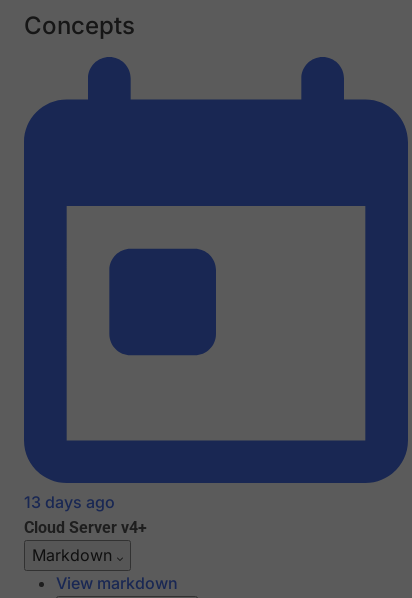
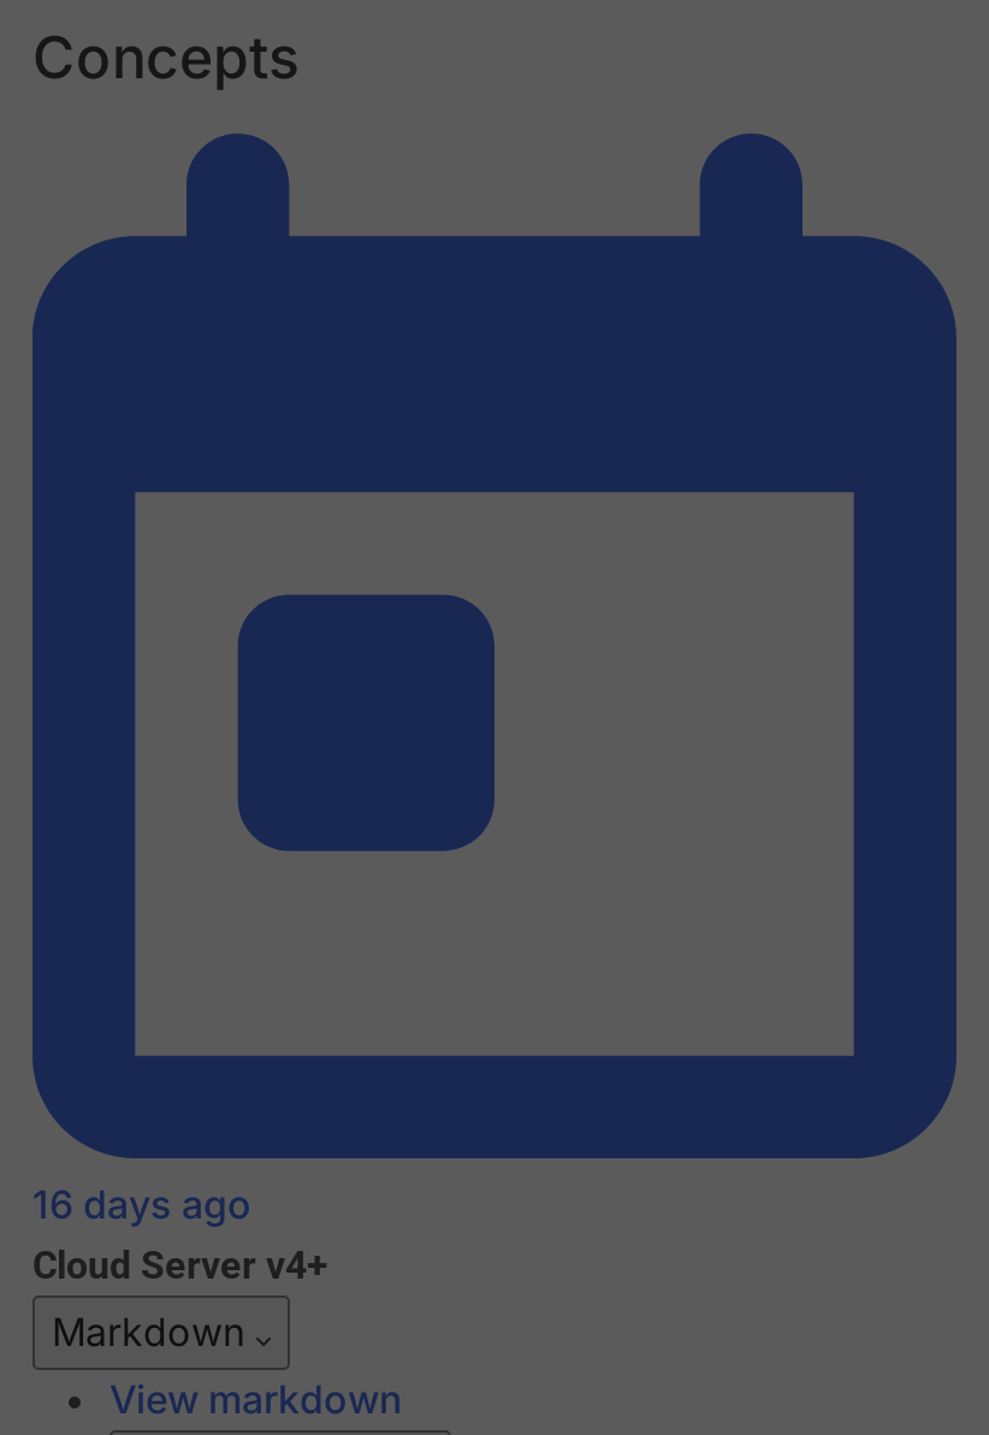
[24,492,115,512] 13 days ago -> [32,1181,251,1229] 16 days ago

